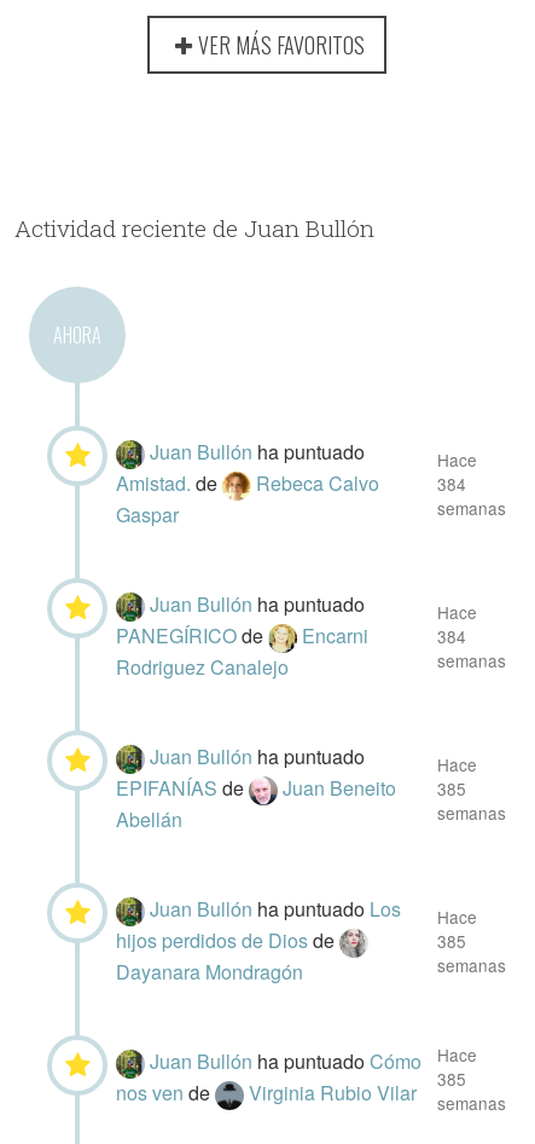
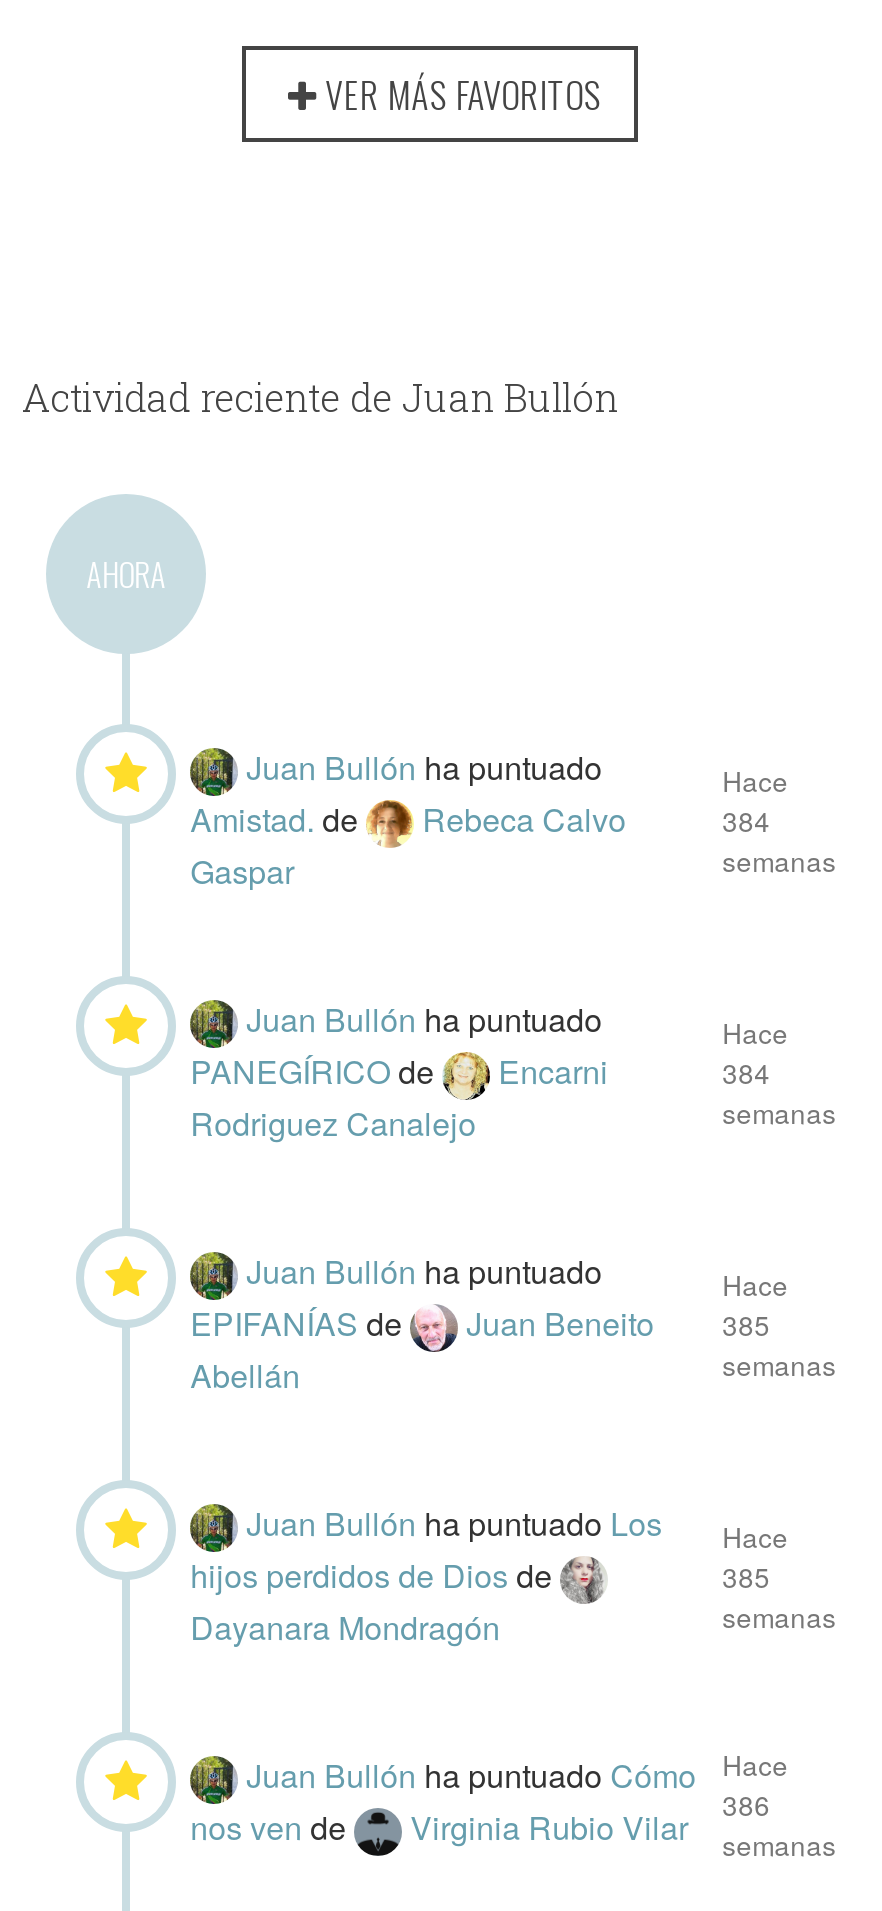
[116,1067,506,1115] nos ven de Virginia Rubio Vilar 385 semanas -> [190,1784,836,1864] nos ven de Virginia Rubio Vilar 386 semanas

